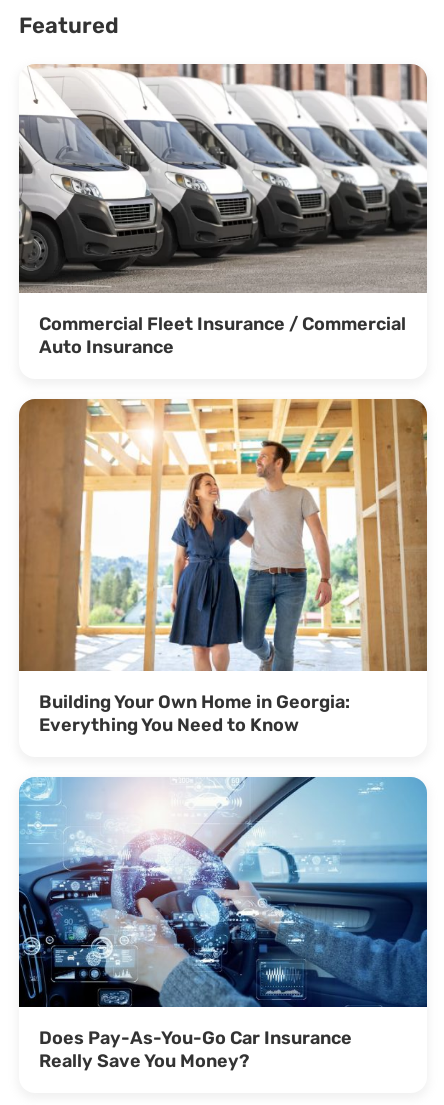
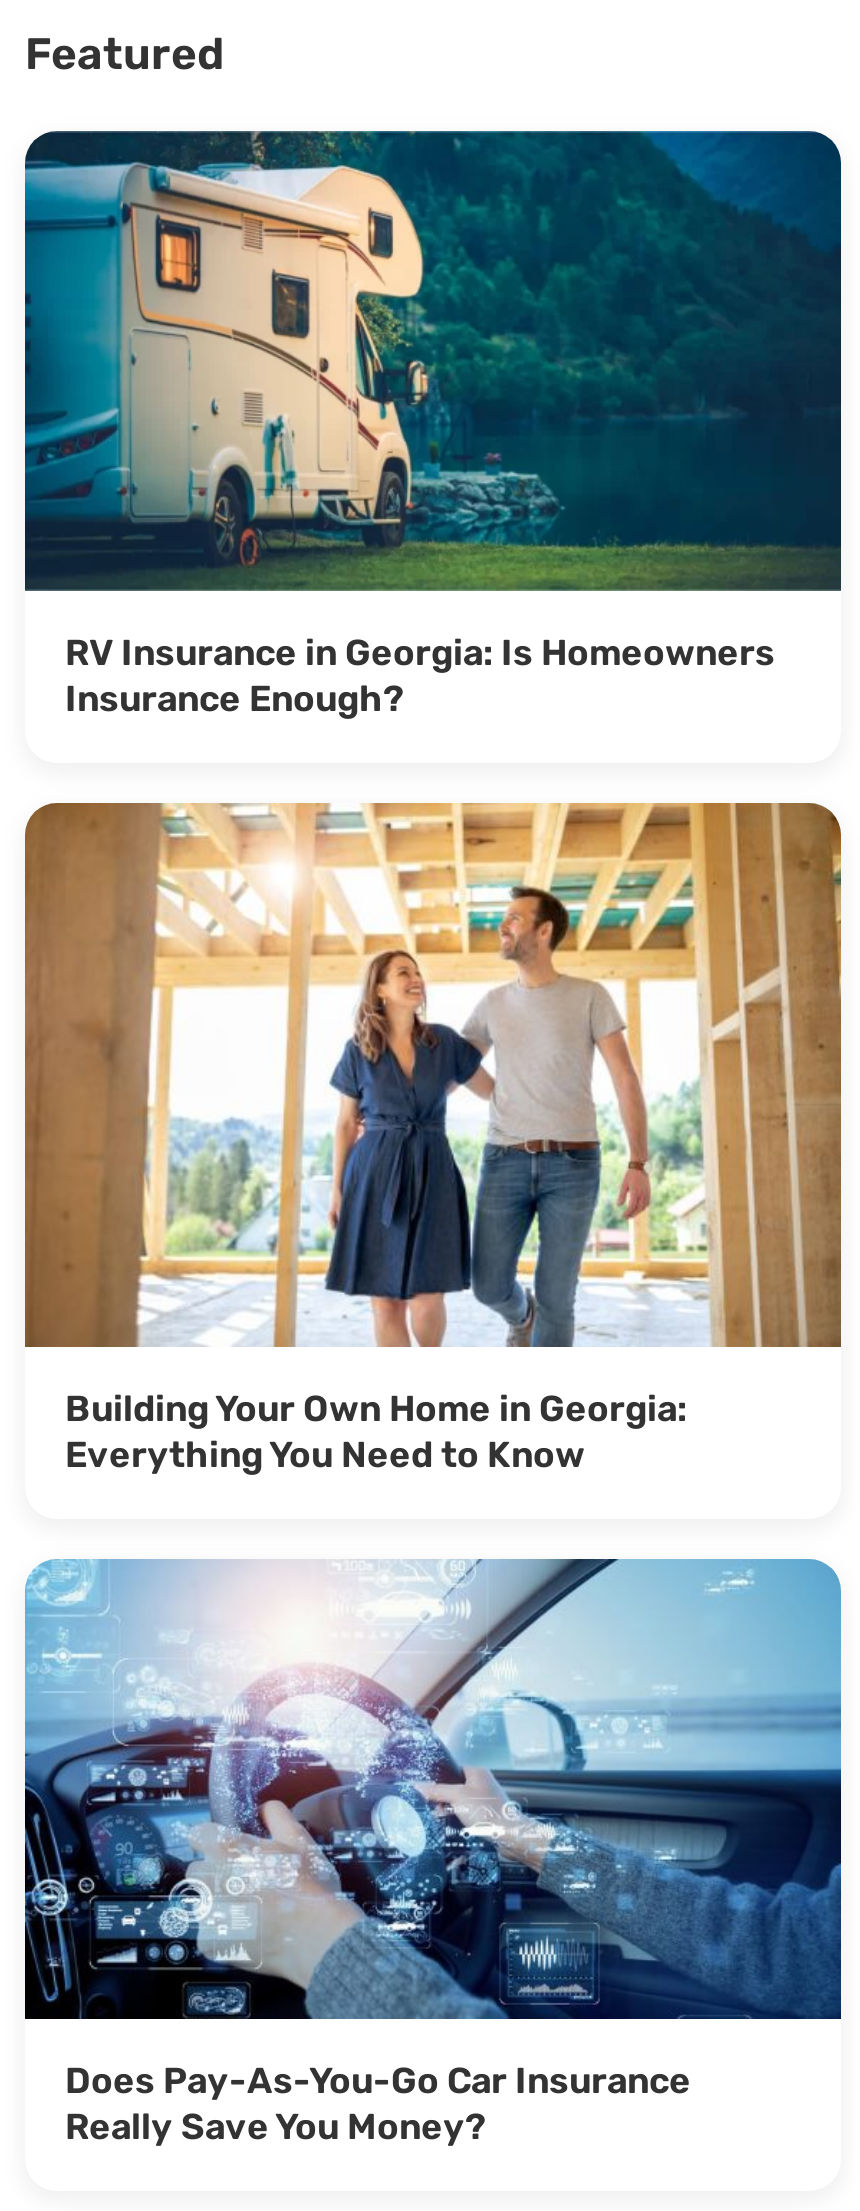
[18,63,428,358] [image] | Commercial Fleet Insurance / Commercial | Auto Insurance -> [23,129,843,721] [image] | RV Insurance in Georgia: Is Homeowners | Insurance Enough?

